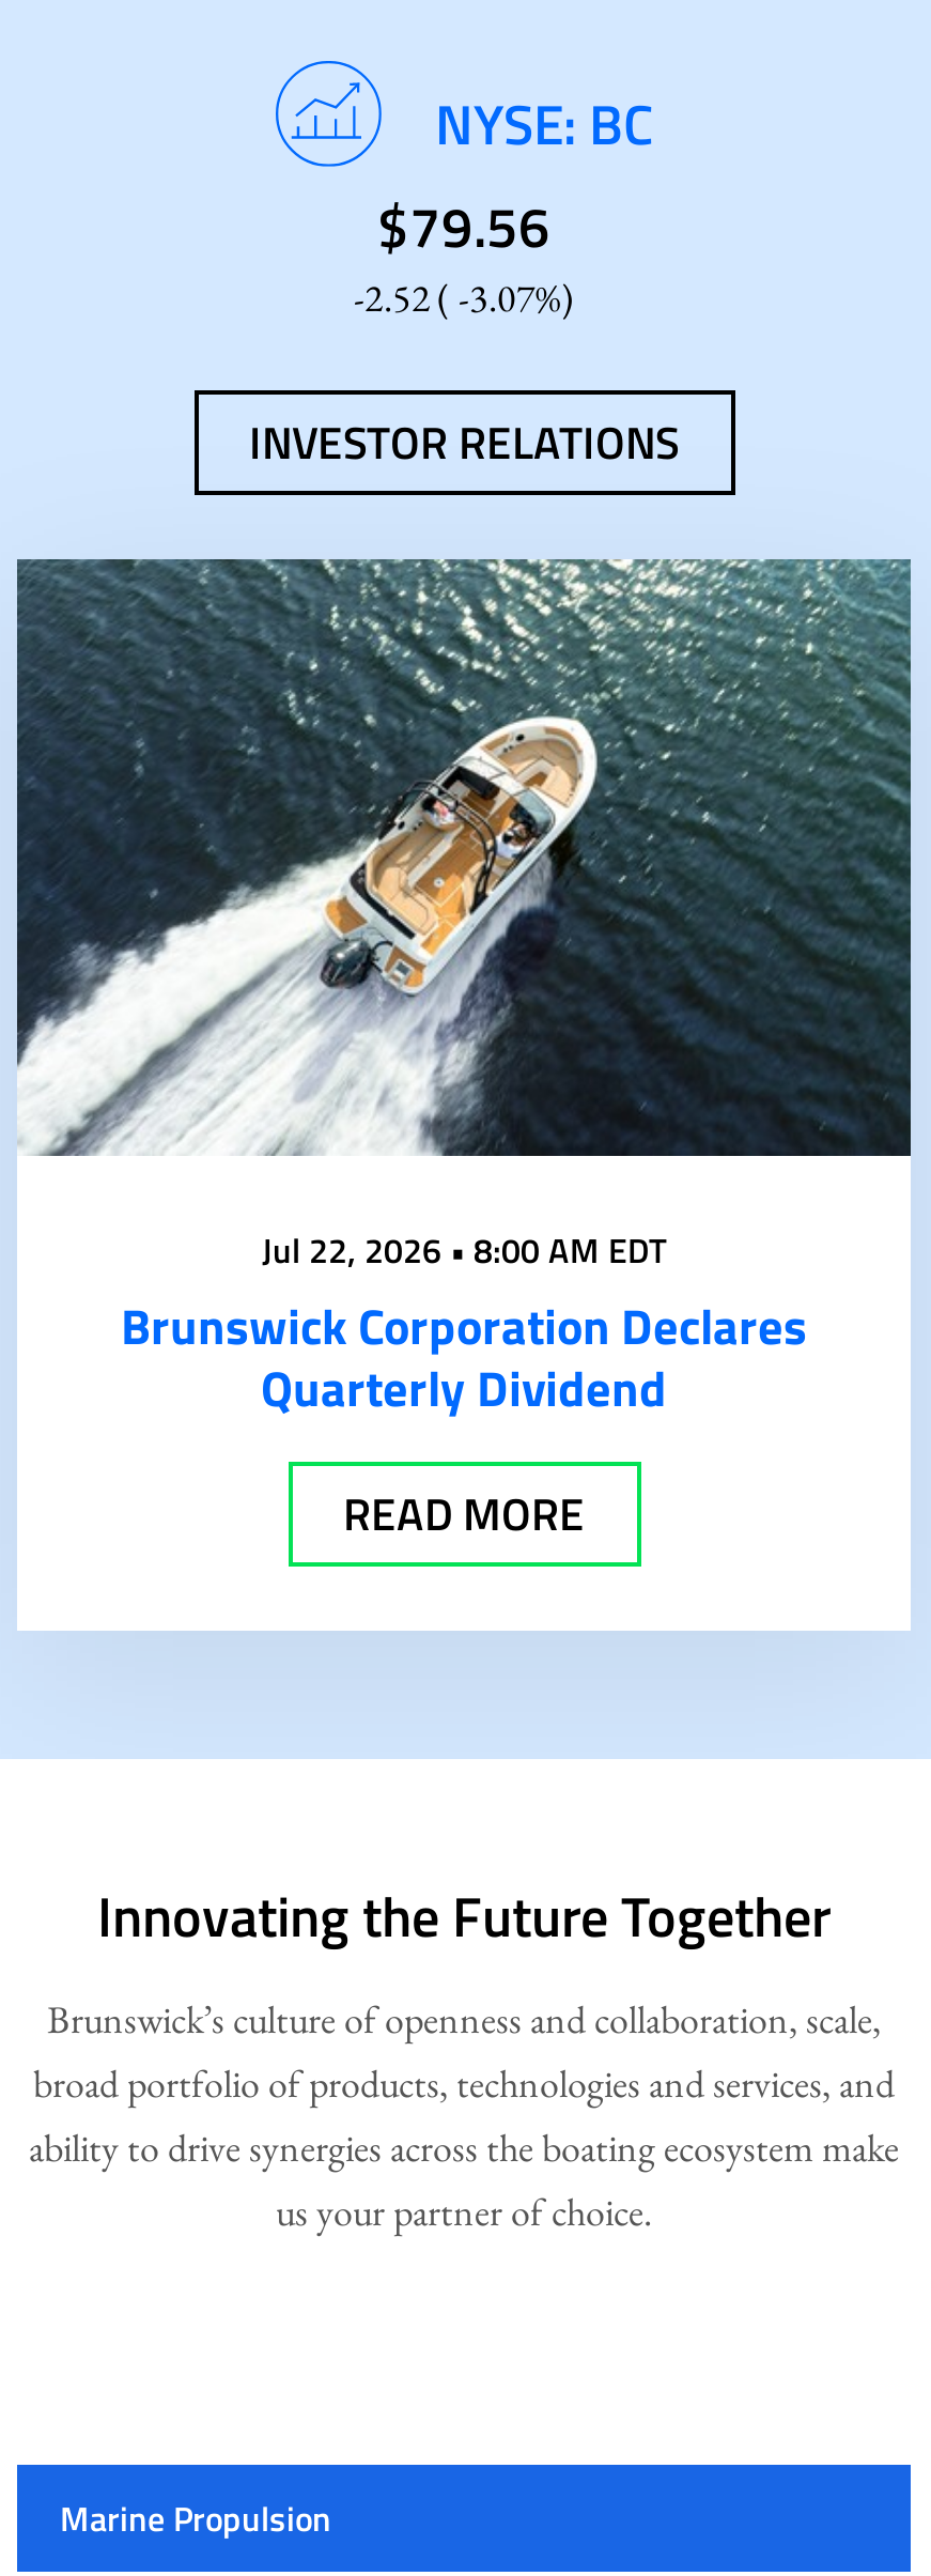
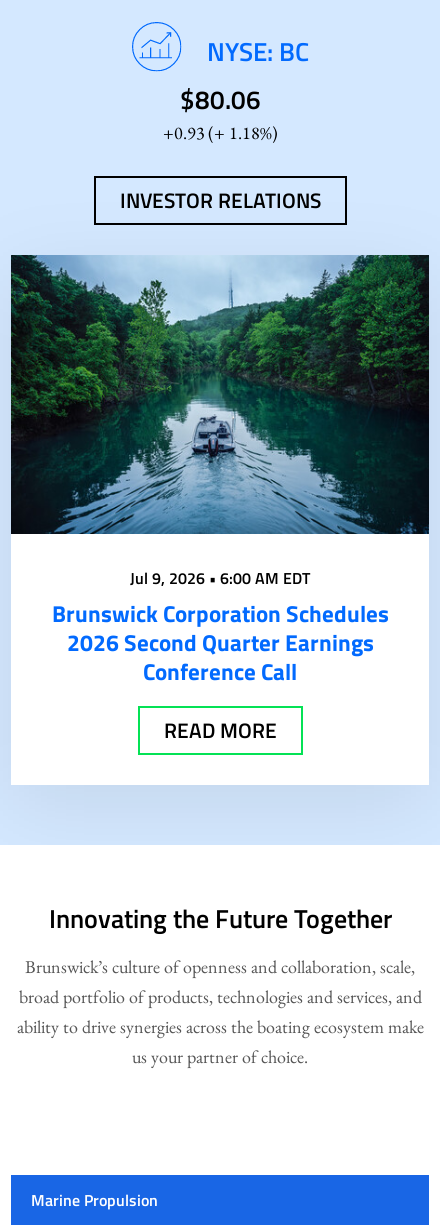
[354,185,574,322] $79.56 | -2.52 ( -3.07%) -> [173,80,277,144] $80.06 | 0.93 ( | 1.18%)
[17,557,913,1425] [image] | Jul 22, 2026 • 8:00 AM EDT | Brunswick Corporation Declares | Quarterly Dividend -> [10,255,430,689] [image] | Jul 9, 2026 • 6:00 AM EDT | Brunswick Corporation Schedules | 2026 Second Quarter Earnings | Conference Call

